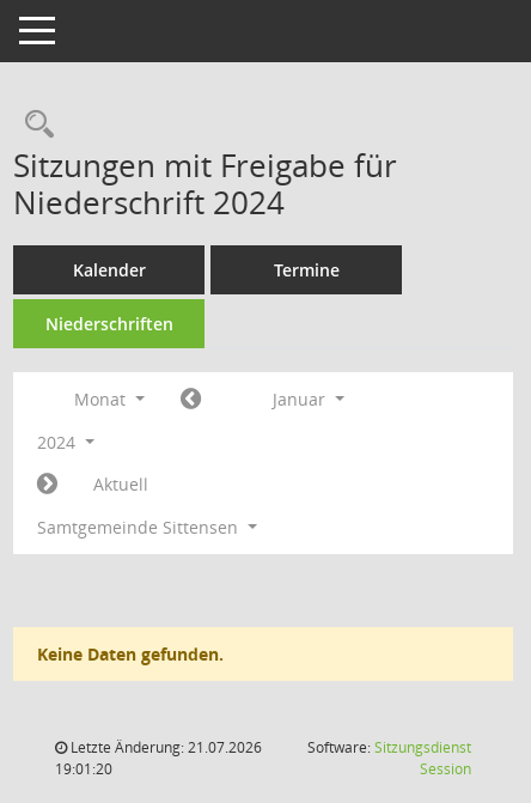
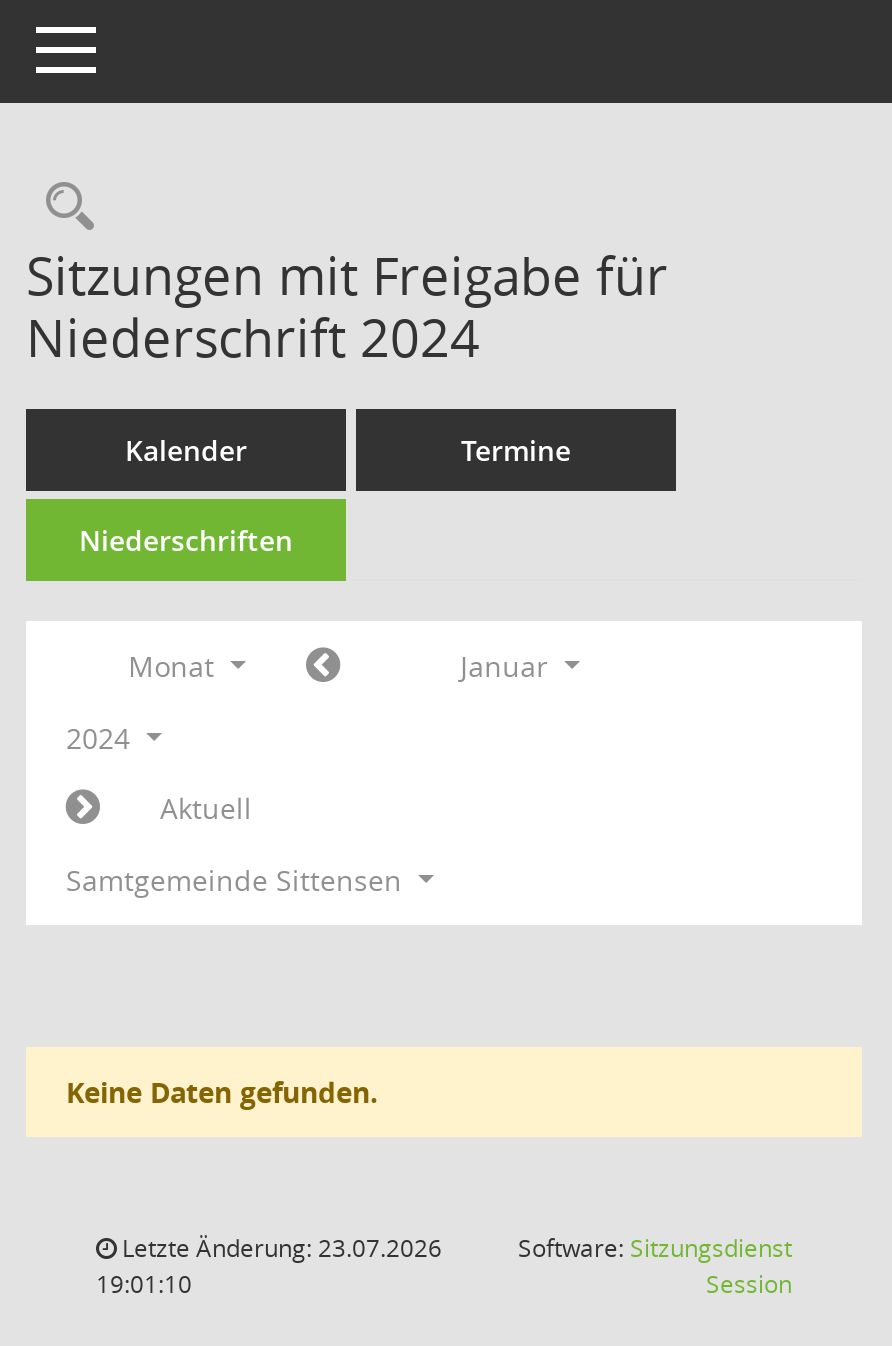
[67,737,262,758] Letzte Änderung: 21.07.2026 -> [116,1231,442,1265] Letzte Änderung: 23.07.2026
[55,759,112,779] 19:01:20 -> [96,1267,192,1301] 19:01:10

